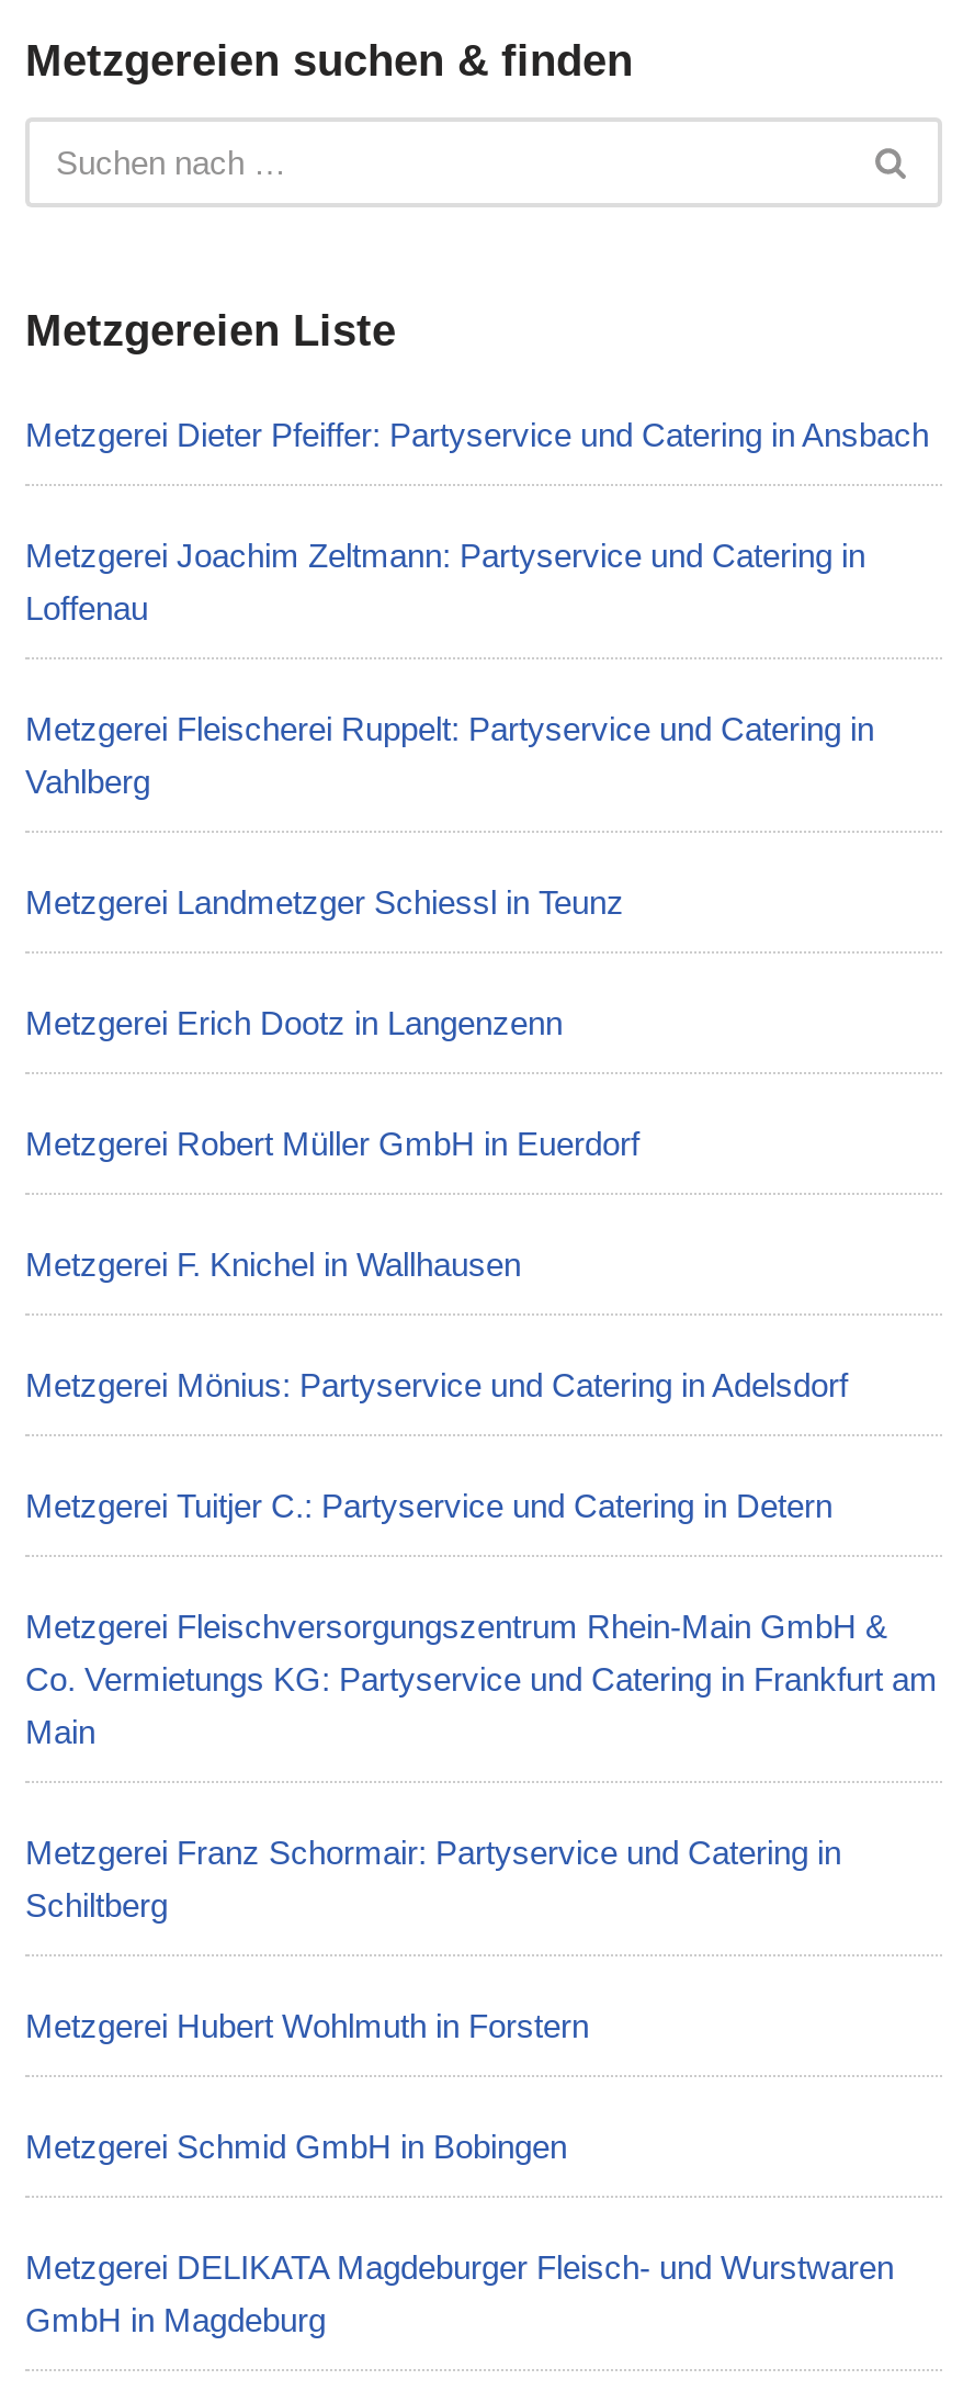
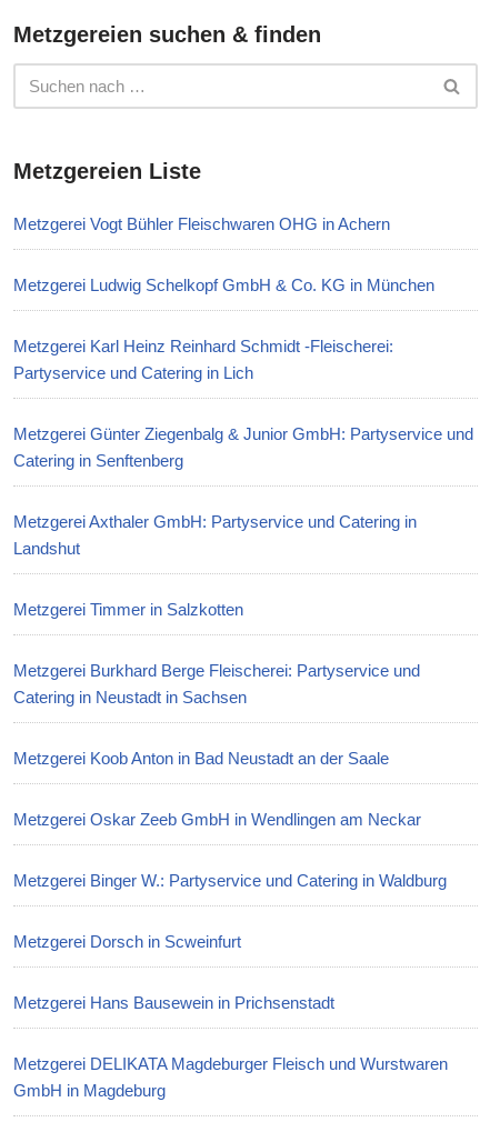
[25,416,938,2286] Metzgerei Dieter Pfeiffer: Partyservice und Catering in Ansbach | Metzgerei Joachim Zeltmann: Partyservice und Catering in | Loffenau | Metzgerei Fleischerei Ruppelt: Partyservice und Catering in | Vahlberg | Metzgerei Landmetzger Schiessl in Teunz | Metzgerei Erich Dootz in Langenzenn | Metzgerei Robert Müller GmbH in Euerdorf | Metzgerei F. Knichel in Wallhausen | Metzgerei Mönius: Partyservice und Catering in Adelsdorf | Metzgerei Tuitjer C.: Partyservice und Catering in Detern | Metzgerei Fleischversorgungszentrum Rhein-Main GmbH & | Co. Vermietungs KG: Partyservice und Catering in Frankfurt am | Main | Metzgerei Franz Schormair: Partyservice und Catering in | Schiltberg | Metzgerei Hubert Wohlmuth in Forstern | Metzgerei Schmid GmbH in Bobingen | Metzgerei DELIKATA Magdeburger Fleisch- und Wurstwaren -> [13,214,473,1073] Metzgerei Vogt Bühler Fleischwaren OHG in Achern | Metzgerei Ludwig Schelkopf GmbH & Co. KG in München | Metzgerei Karl Heinz Reinhard Schmidt -Fleischerei: | Partyservice und Catering in Lich | Metzgerei Günter Ziegenbalg & Junior GmbH: Partyservice und | Catering in Senftenberg | Metzgerei Axthaler GmbH: Partyservice und Catering in | Landshut | Metzgerei Timmer in Salzkotten | Metzgerei Burkhard Berge Fleischerei: Partyservice und | Catering in Neustadt in Sachsen | Metzgerei Koob Anton in Bad Neustadt an der Saale | Metzgerei Oskar Zeeb GmbH in Wendlingen am Neckar | Metzgerei Binger W.: Partyservice und Catering in Waldburg | Metzgerei Dorsch in Scweinfurt | Metzgerei Hans Bausewein in Prichsenstadt | Metzgerei DELIKATA Magdeburger Fleisch und Wurstwaren

